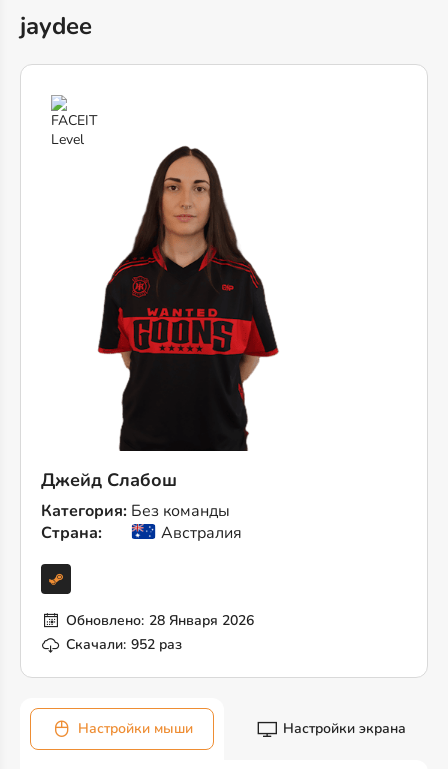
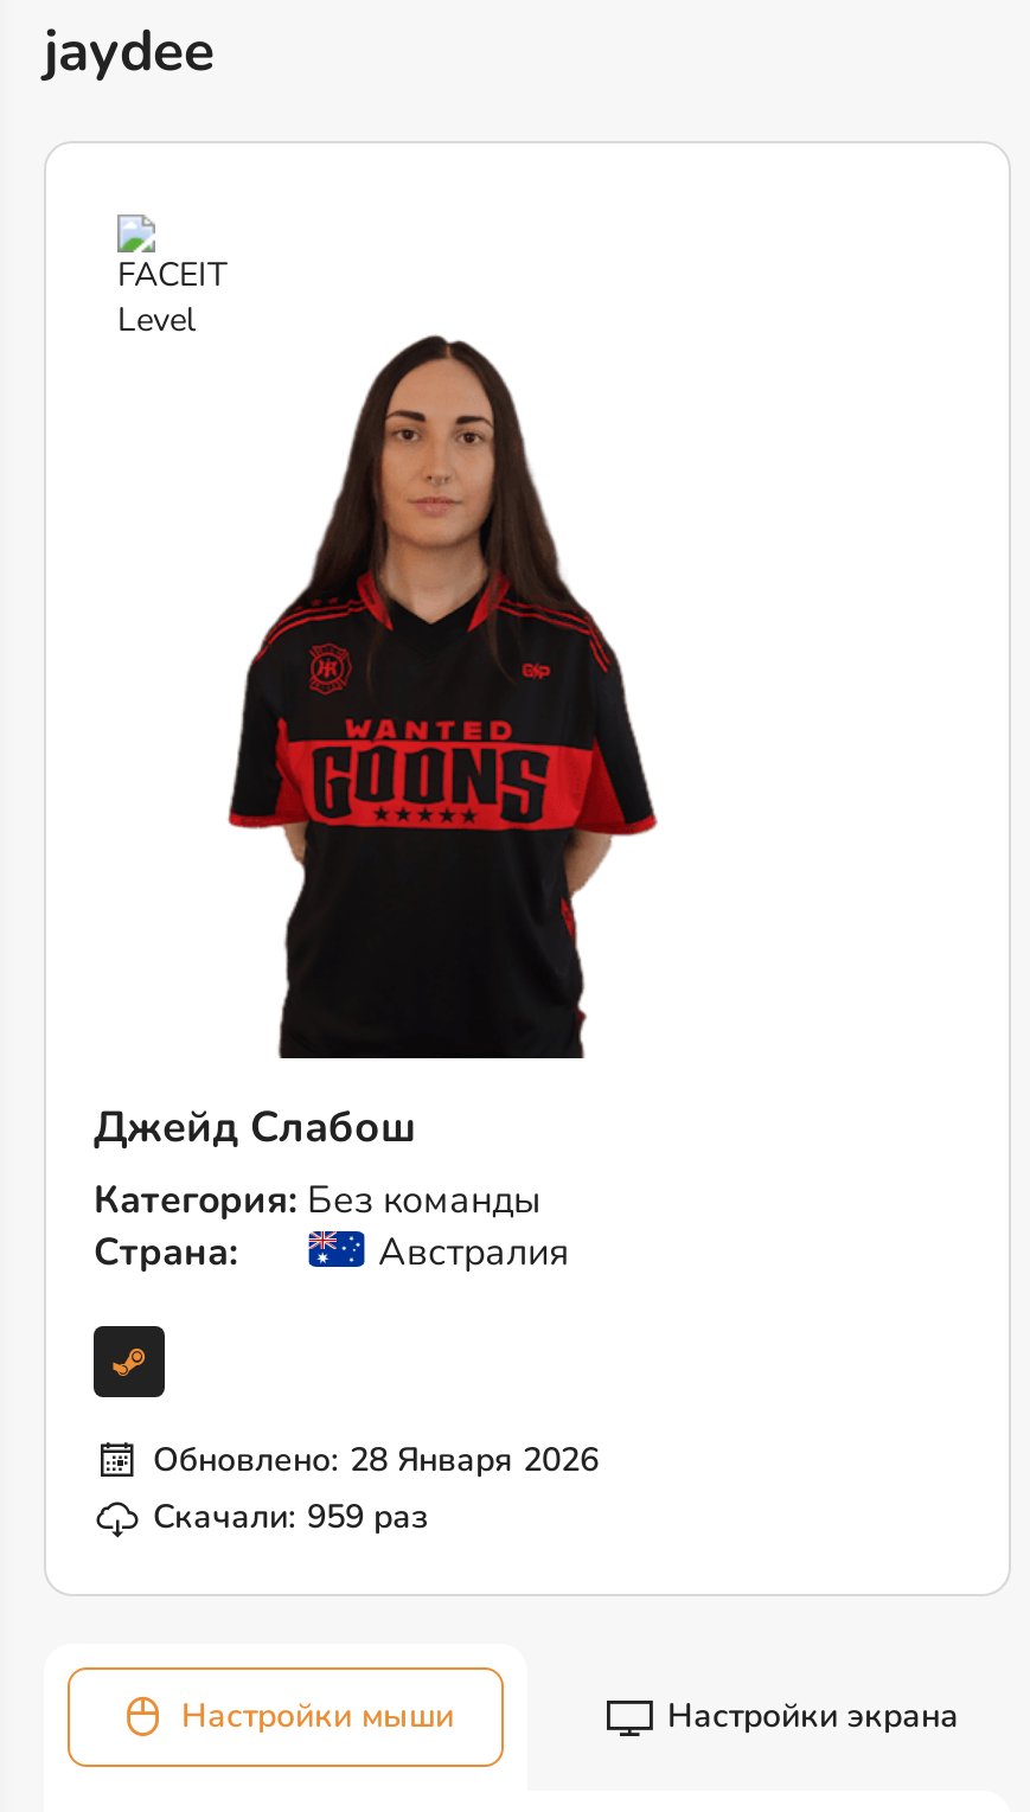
[66,635,182,654] Скачали: 952 раз -> [153,1494,428,1539] Скачали: 959 раз

